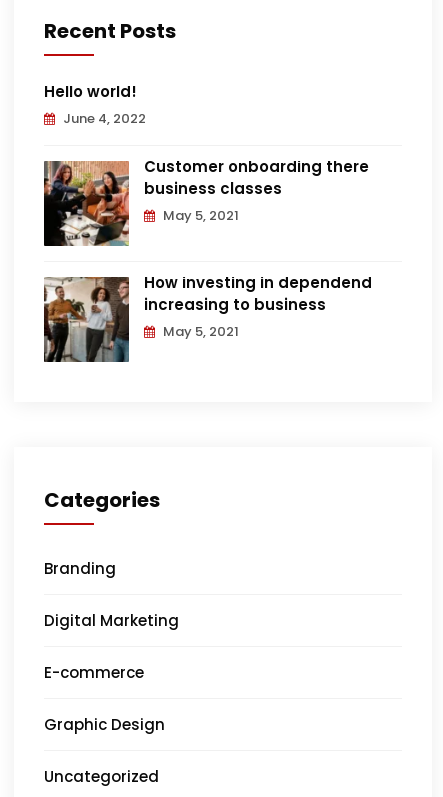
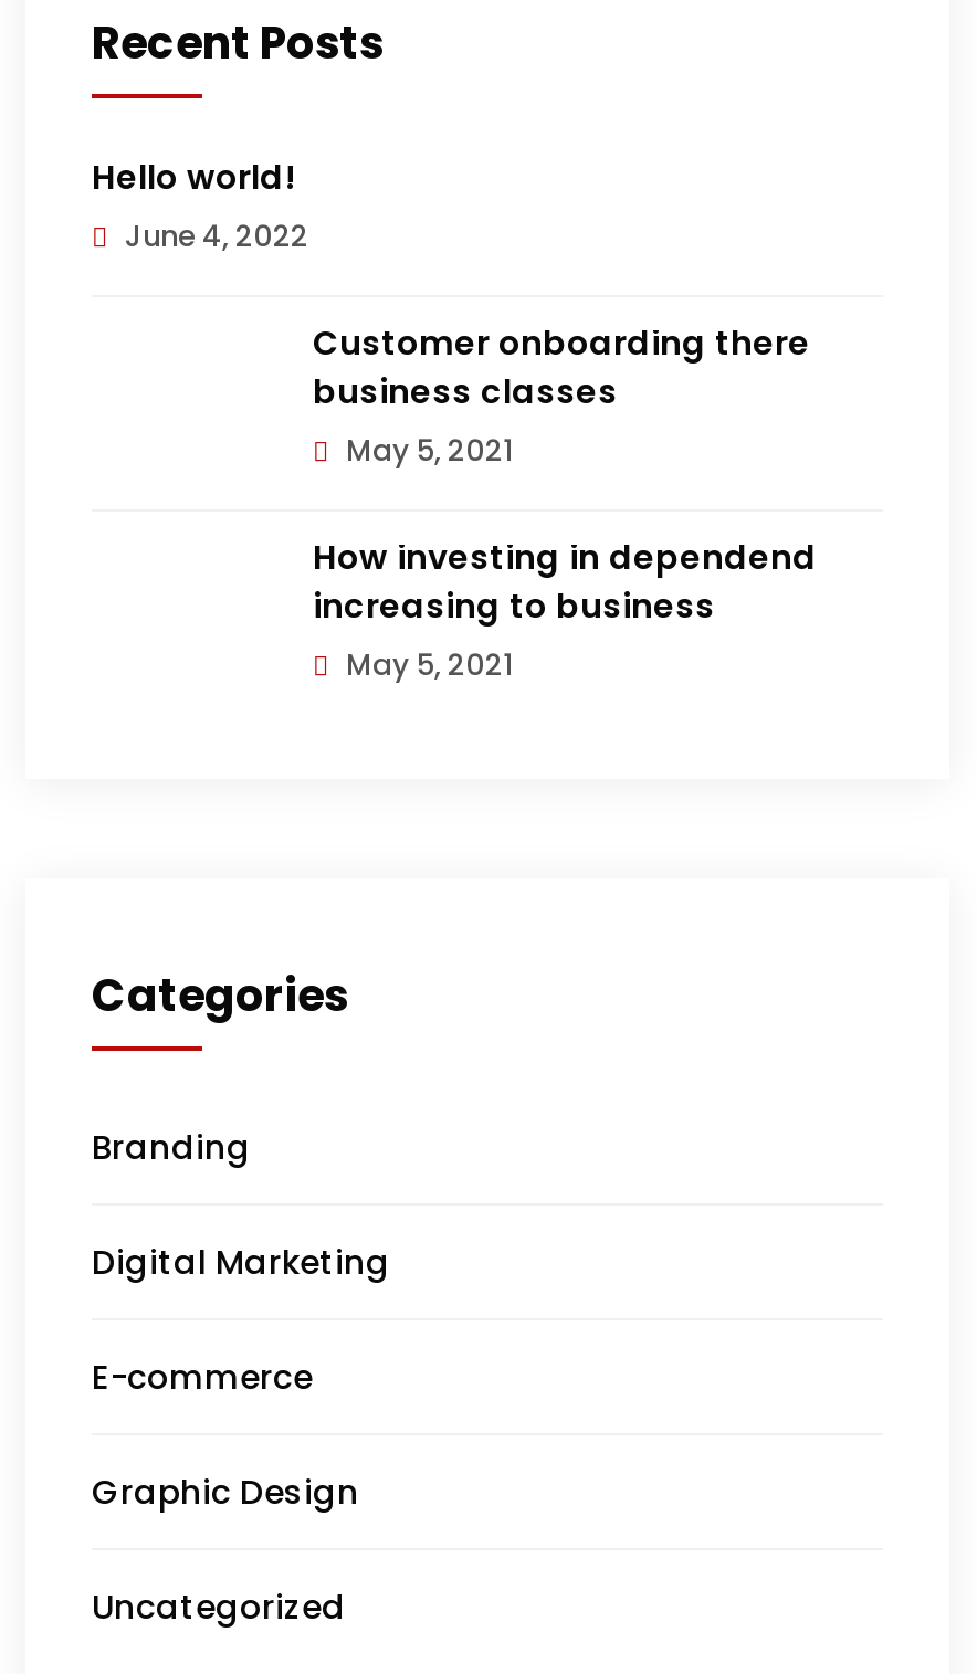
[43,160,130,247] [image] -> none
[43,276,130,363] [image] -> none

